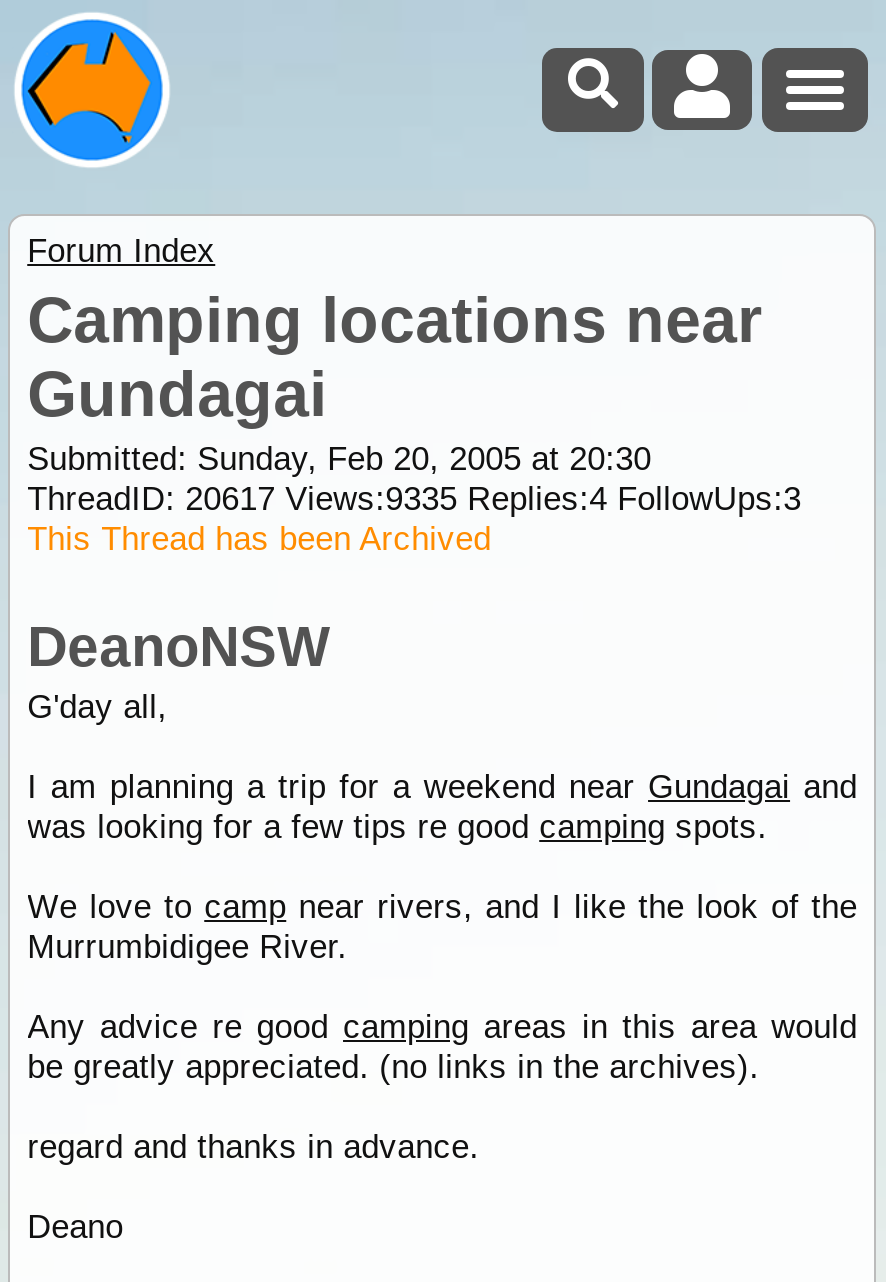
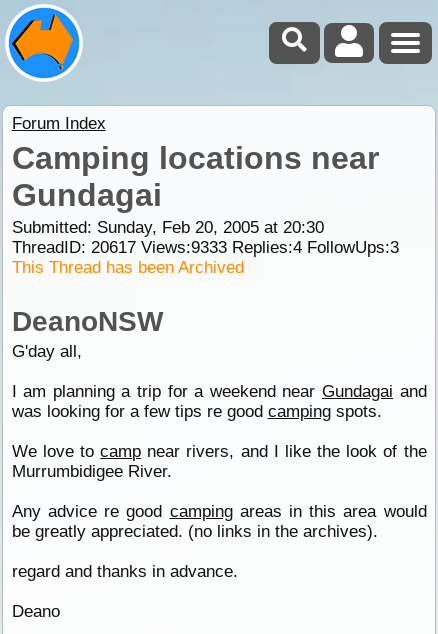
[27,480,801,518] ThreadID: 20617 Views:9335 Replies:4 FollowUps:3 -> [12,238,399,257] ThreadID: 20617 Views:9333 Replies:4 FollowUps:3

